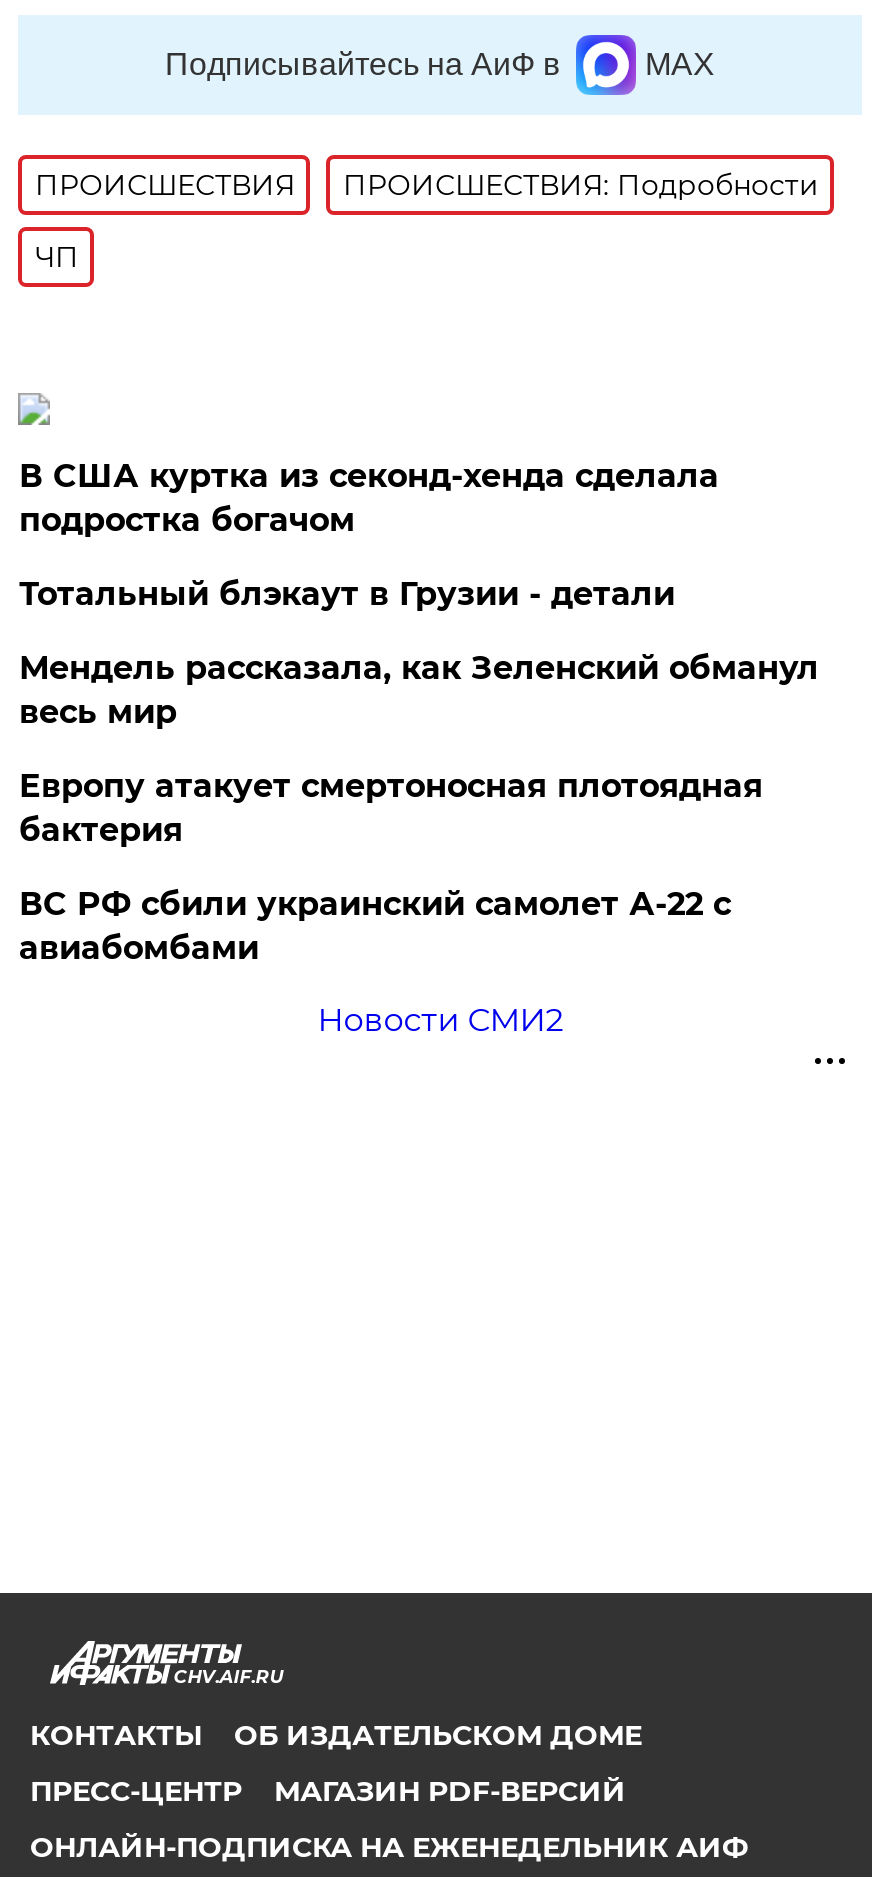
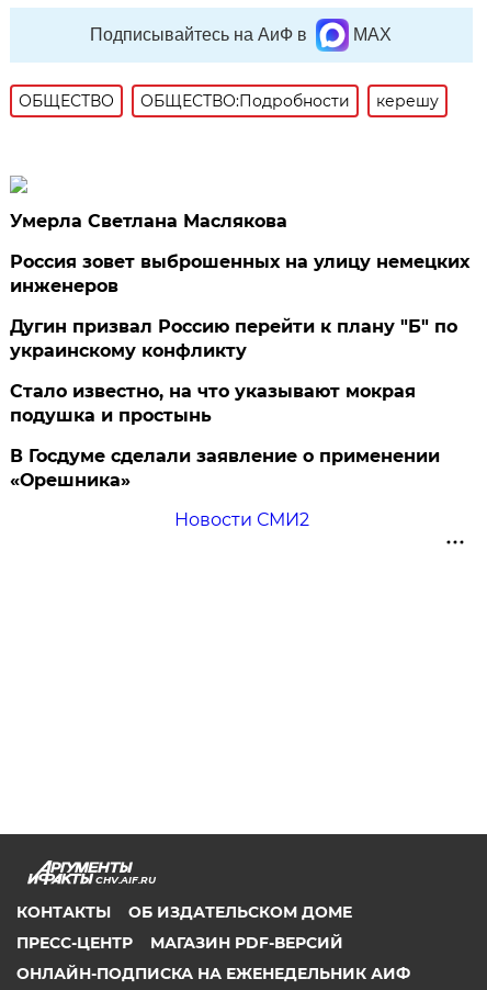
[35,167,819,275] ПРОИСШЕСТВИЯ | ПРОИСШЕСТВИЯ: Подробности | ЧП -> [19,91,439,111] ОБЩЕСТВО | ОБЩЕСТВО:Подробности | керешу
[19,457,819,967] В США куртка из секонд-хенда сделала | подростка богачом | Тотальный блэкаут в Грузии - детали | Мендель рассказала, как Зеленский обманул | весь мир | Европу атакует смертоносная плотоядная | бактерия | ВС РФ сбили украинский самолет А-22 с | авиабомбами -> [10,211,470,491] Умерла Светлана Маслякова | Россия зовет выброшенных на улицу немецких | инженеров | Дугин призвал Россию перейти к плану "Б" по | украинскому конфликту | Стало известно, на что указывают мокрая | подушка и простынь | В Госдуме сделали заявление о применении | «Орешника»

